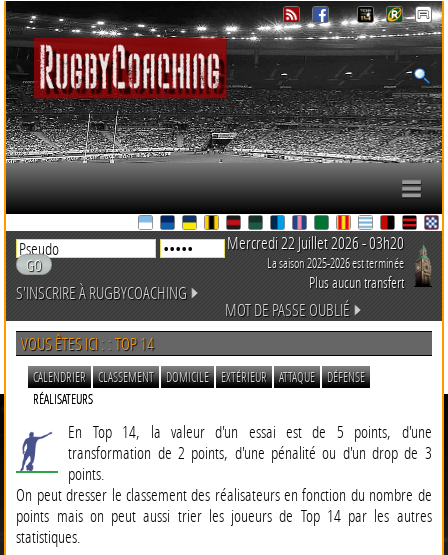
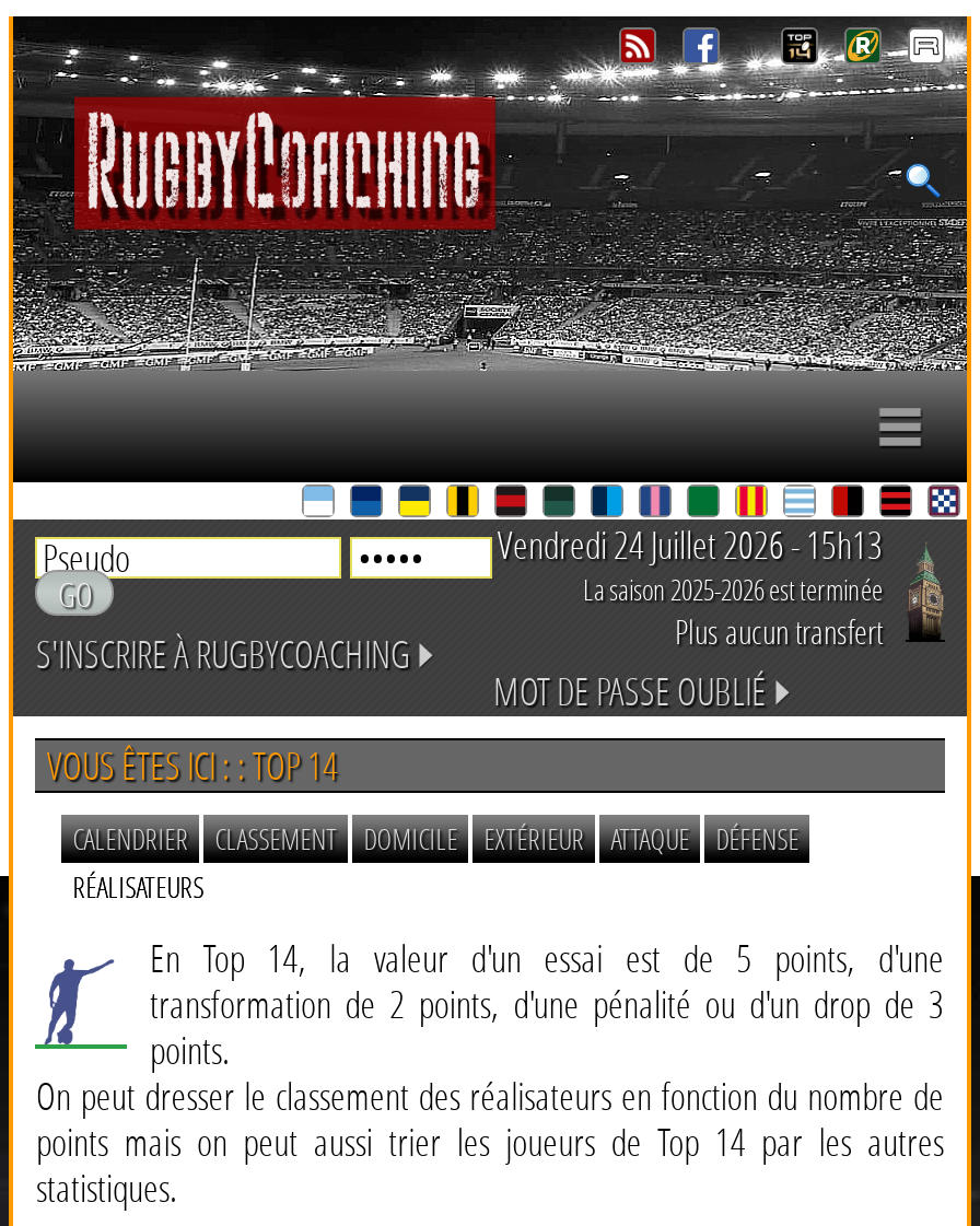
[226,231,403,254] Mercredi 22 Juillet 2026 - 03h20 -> [498,519,883,570] Vendredi 24 Juillet 2026 - 15h13

